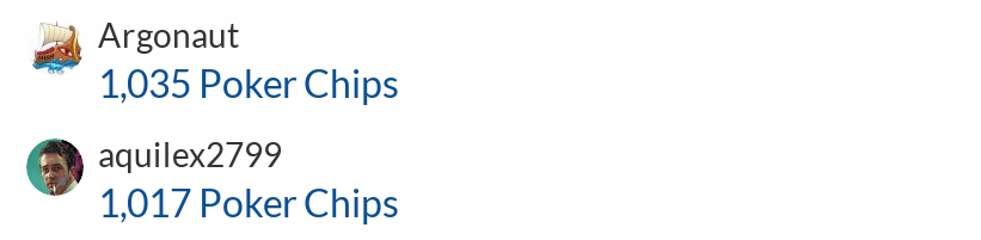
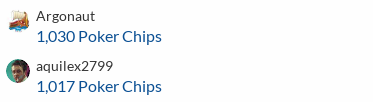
[98,60,399,105] 1,035 Poker Chips -> [36,26,162,45] 1,030 Poker Chips

